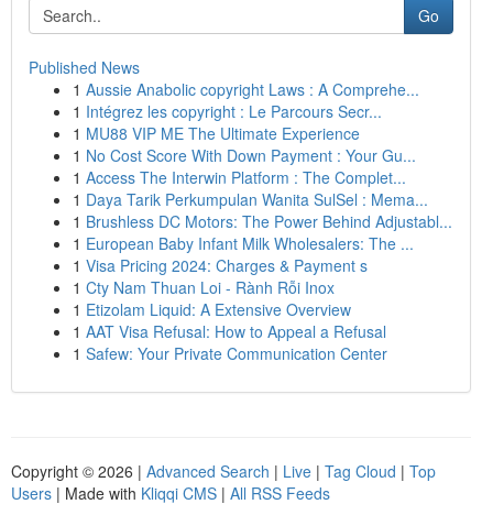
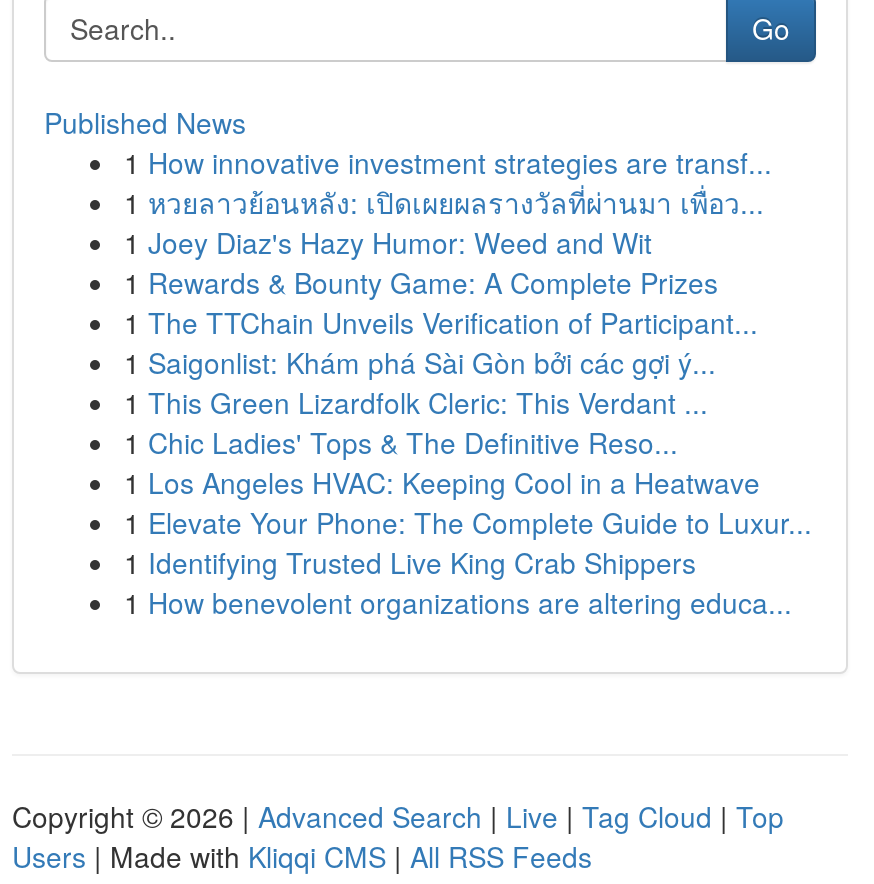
[73,78,452,364] 1 Aussie Anabolic copyright Laws : A Comprehe... | 1 Intégrez les copyright : Le Parcours Secr... | 1 MU88 VIP ME The Ultimate Experience | 1 No Cost Score With Down Payment : Your Gu... | 1 Access The Interwin Platform : The Complet... | 1 Daya Tarik Perkumpulan Wanita SulSel : Mema... | 1 Brushless DC Motors: The Power Behind Adjustabl... | 1 European Baby Infant Milk Wholesalers: The ... | 1 Visa Pricing 2024: Charges & Payment s | 1 Cty Nam Thuan Loi - Rành Rỗi Inox | 1 Etizolam Liquid: A Extensive Overview | 1 AAT Visa Refusal: How to Appeal a Refusal | 1 Safew: Your Private Communication Center -> [124,142,812,622] 1 How innovative investment strategies are transf... | 1 หวยลาวย้อนหลัง: เปิดเผยผลรางวัลที่ผ่านมา เพื่อว... | 1 Joey Diaz's Hazy Humor: Weed and Wit | 1 Rewards & Bounty Game: A Complete Prizes | 1 The TTChain Unveils Verification of Participant... | 1 Saigonlist: Khám phá Sài Gòn bởi các gợi ý... | 1 This Green Lizardfolk Cleric: This Verdant ... | 1 Chic Ladies' Tops & The Definitive Reso... | 1 Los Angeles HVAC: Keeping Cool in a Heatwave | 1 Elevate Your Phone: The Complete Guide to Luxur... | 1 Identifying Trusted Live King Crab Shippers | 1 How benevolent organizations are altering educa...

